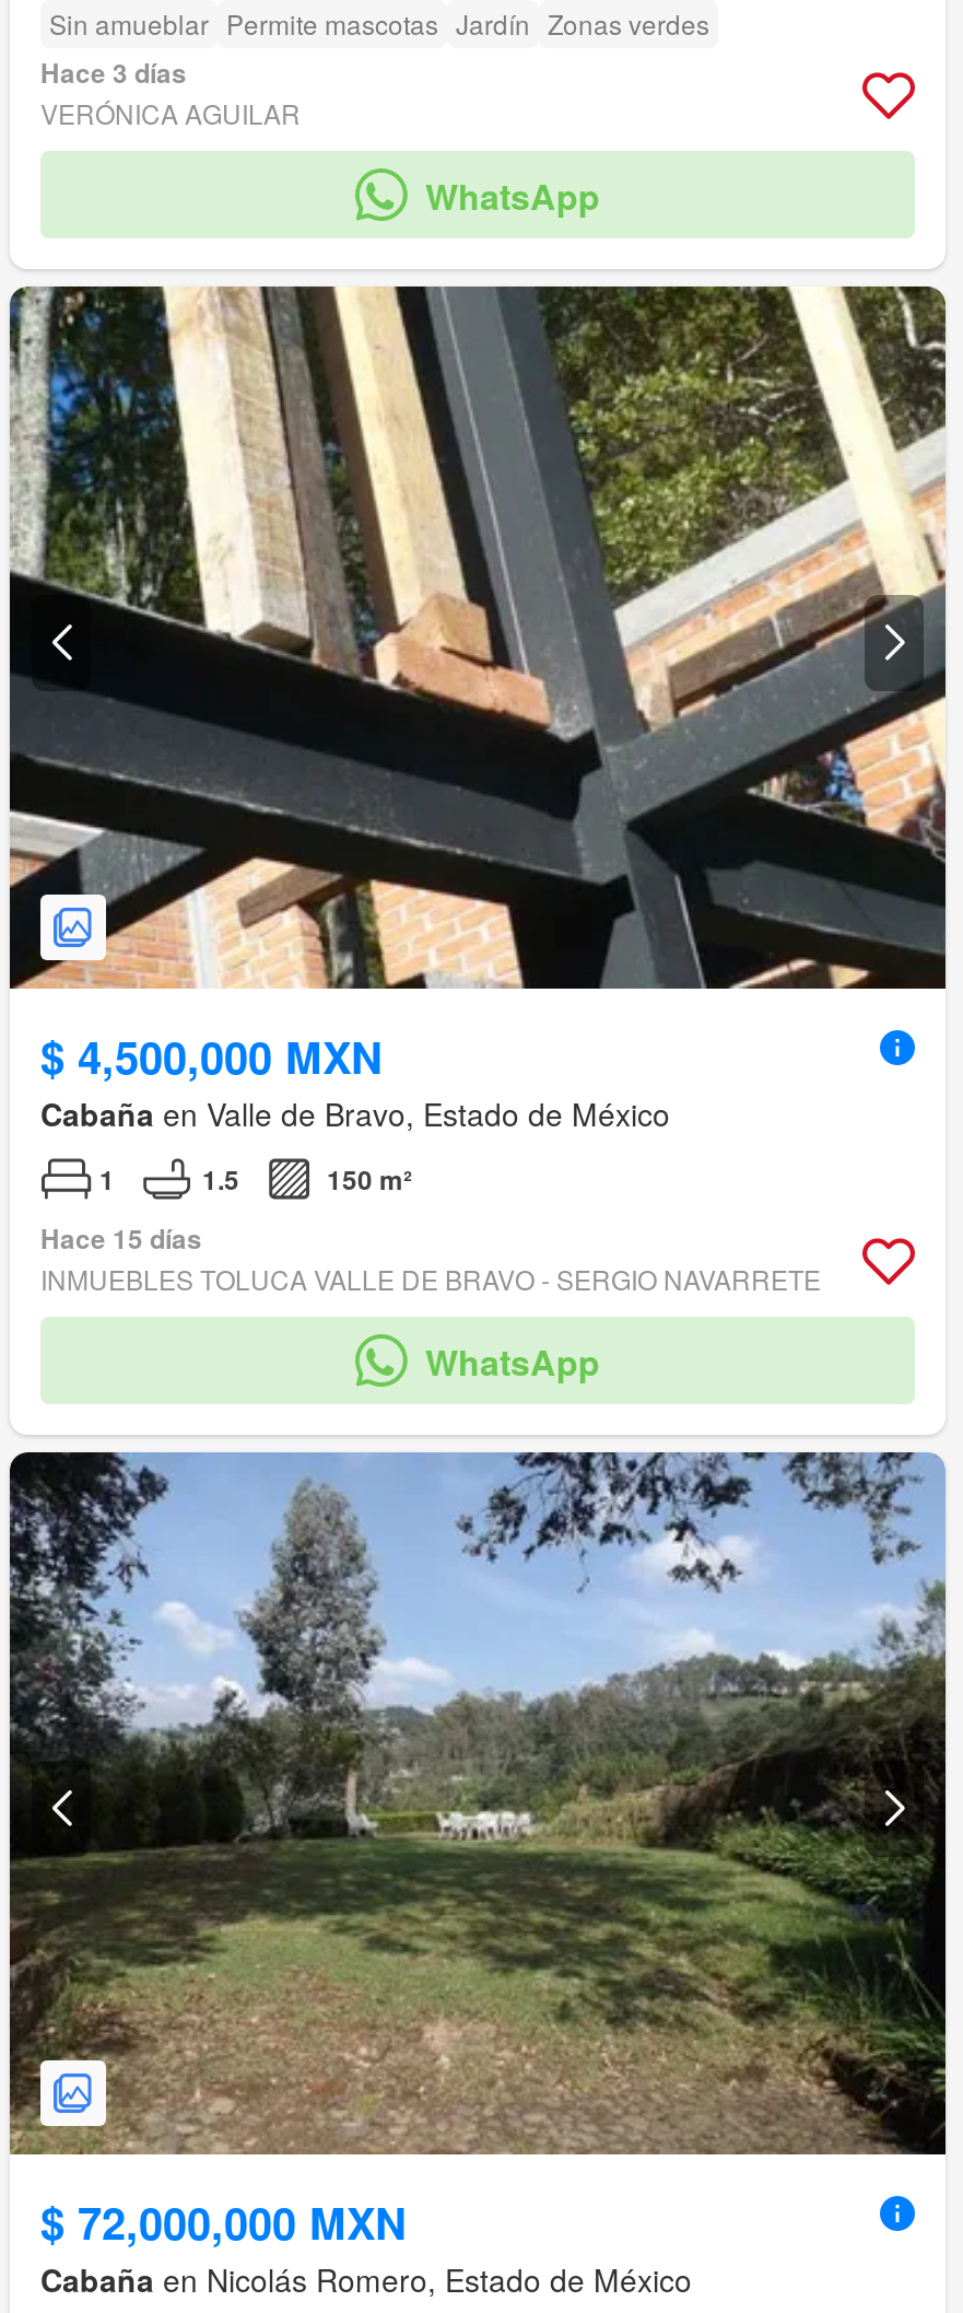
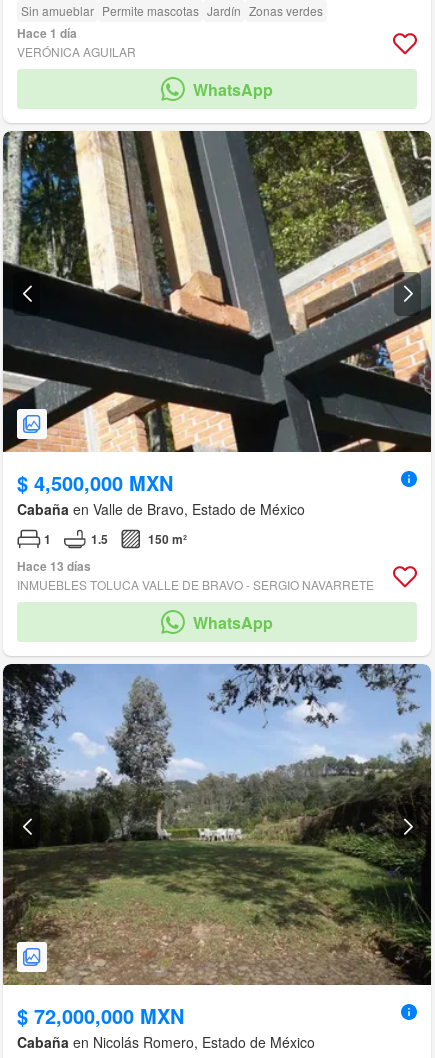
[40,53,187,93] Hace 3 días -> [17,24,77,42] Hace 1 día
[40,1219,202,1259] Hace 15 días -> [17,557,91,575] Hace 13 días

